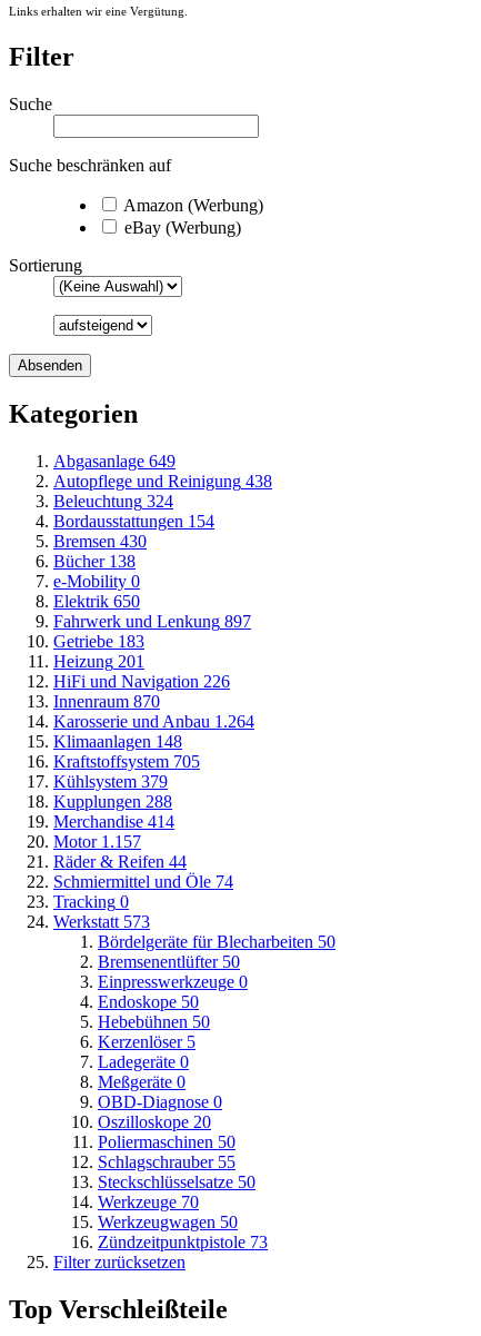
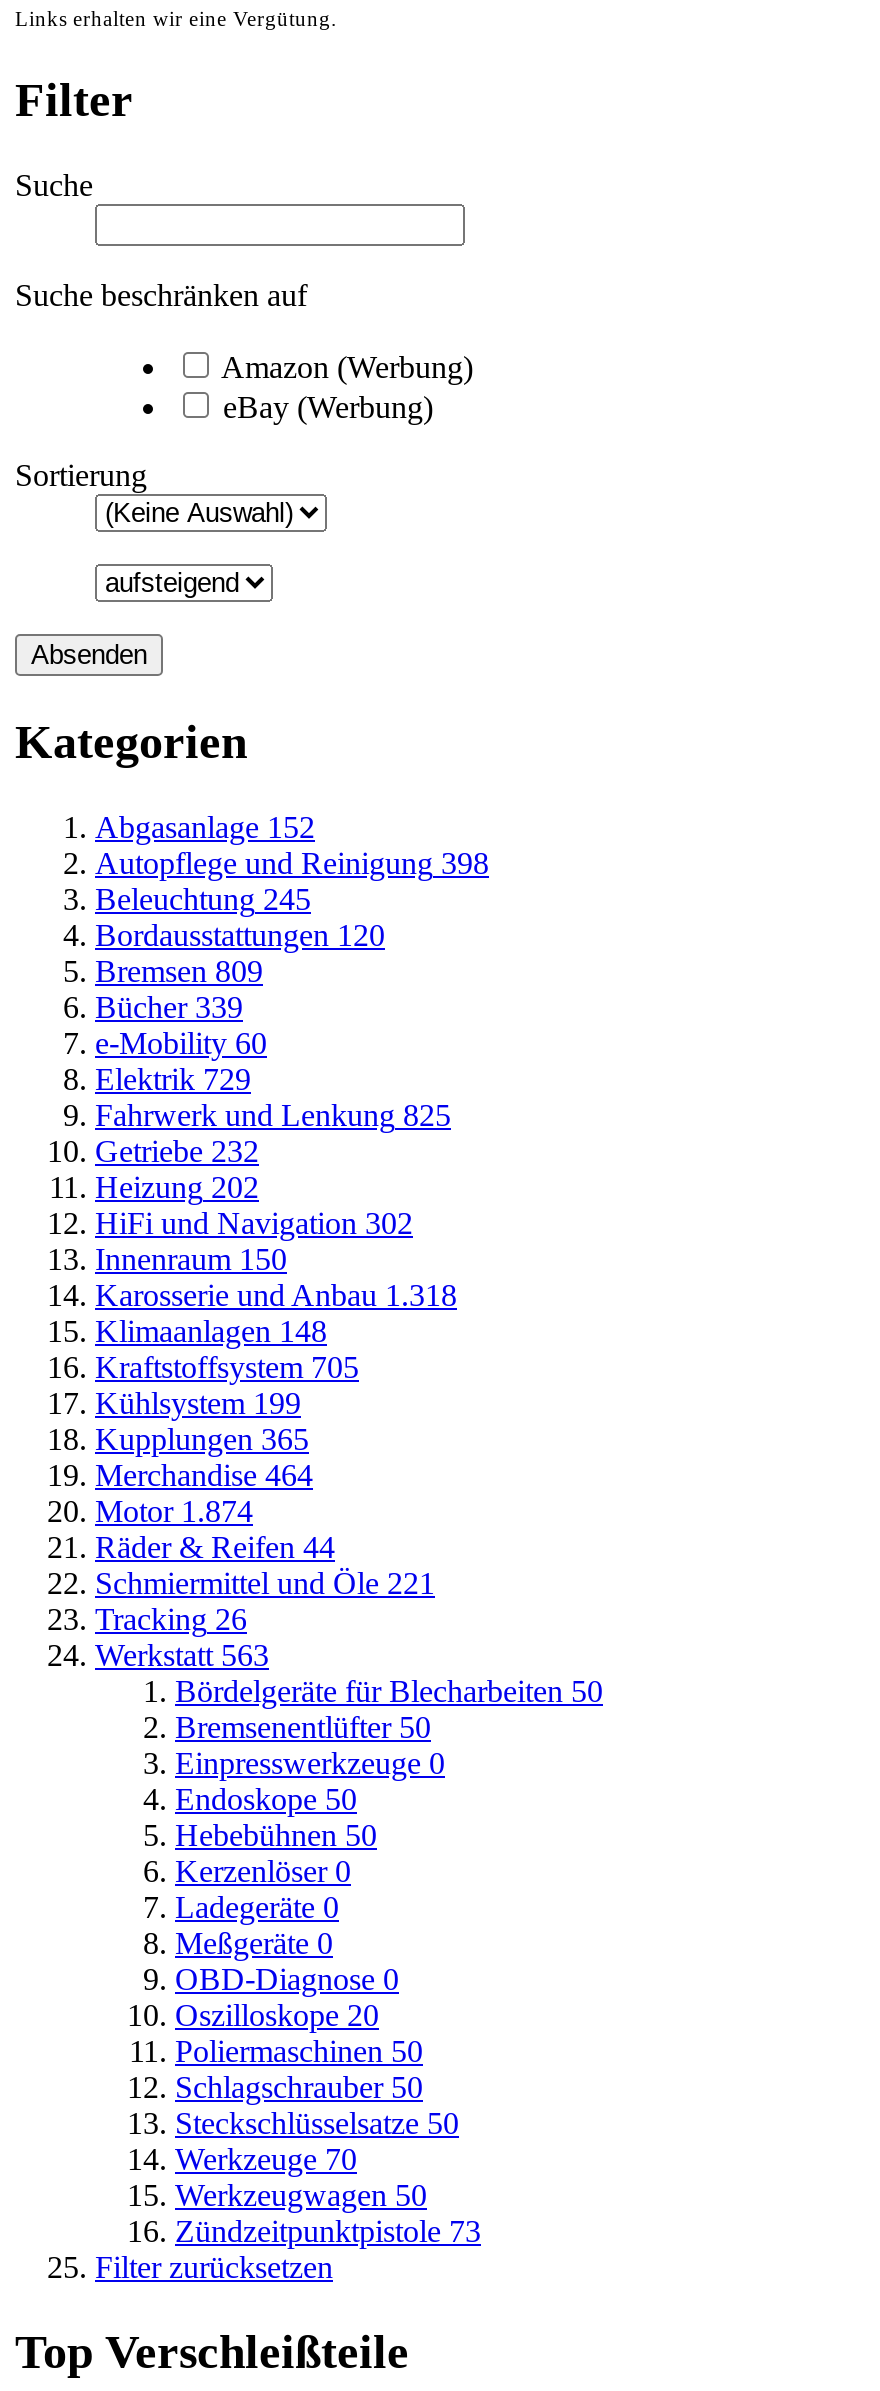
[53,451,176,470] Abgasanlage 649 -> [95,810,315,844] Abgasanlage 152
[53,471,272,490] Autopflege und Reinigung 438 -> [95,846,489,880] Autopflege und Reinigung 398
[53,491,173,510] Beleuchtung 324 -> [95,882,311,916] Beleuchtung 245
[53,511,214,530] Bordausstattungen 154 -> [95,918,385,952] Bordausstattungen 120
[53,532,147,550] Bremsen 430 -> [95,954,263,988] Bremsen 809
[53,552,136,570] Bücher 138 -> [95,990,243,1024] Bücher 339
[53,572,140,590] e-Mobility 0 -> [95,1026,267,1060] e-Mobility 60
[53,592,140,610] Elektrik 650 -> [95,1062,251,1096] Elektrik 729
[53,612,251,631] Fahrwerk und Lenkung 897 -> [95,1098,451,1132] Fahrwerk und Lenkung 825
[53,632,144,651] Getriebe 183 -> [95,1134,259,1168] Getriebe 232
[53,652,144,671] Heizung 201 -> [95,1170,259,1204] Heizung 202
[53,672,230,691] HiFi und Navigation 226 -> [95,1206,413,1240] HiFi und Navigation 302
[53,692,160,711] Innenraum 870 -> [95,1242,287,1276] Innenraum 150
[53,712,254,731] Karosserie und Anbau 1.264 -> [95,1278,457,1312] Karosserie und Anbau 1.318
[53,772,168,791] Kühlsystem 379 -> [95,1386,301,1420] Kühlsystem 199
[53,792,172,811] Kupplungen 288 -> [95,1422,309,1456] Kupplungen 365
[53,812,174,831] Merchandise 414 -> [95,1458,313,1492] Merchandise 464
[53,832,141,851] Motor 1.157 -> [95,1494,253,1528] Motor 1.874
[53,872,233,891] Schmiermittel und Öle 74 -> [95,1566,435,1600] Schmiermittel und Öle 221
[53,892,129,911] Tracking 0 -> [95,1602,247,1636] Tracking 26
[53,912,150,931] Werkstatt 573 -> [95,1638,269,1672] Werkstatt 563
[98,1032,196,1051] Kerzenlöser 5 -> [175,1854,351,1888] Kerzenlöser 0
[98,1152,236,1171] Schlagschrauber 55 -> [175,2070,423,2104] Schlagschrauber 50

